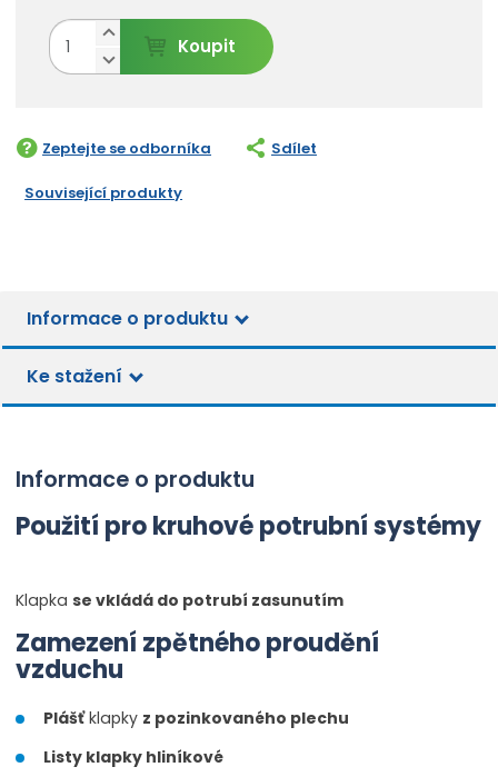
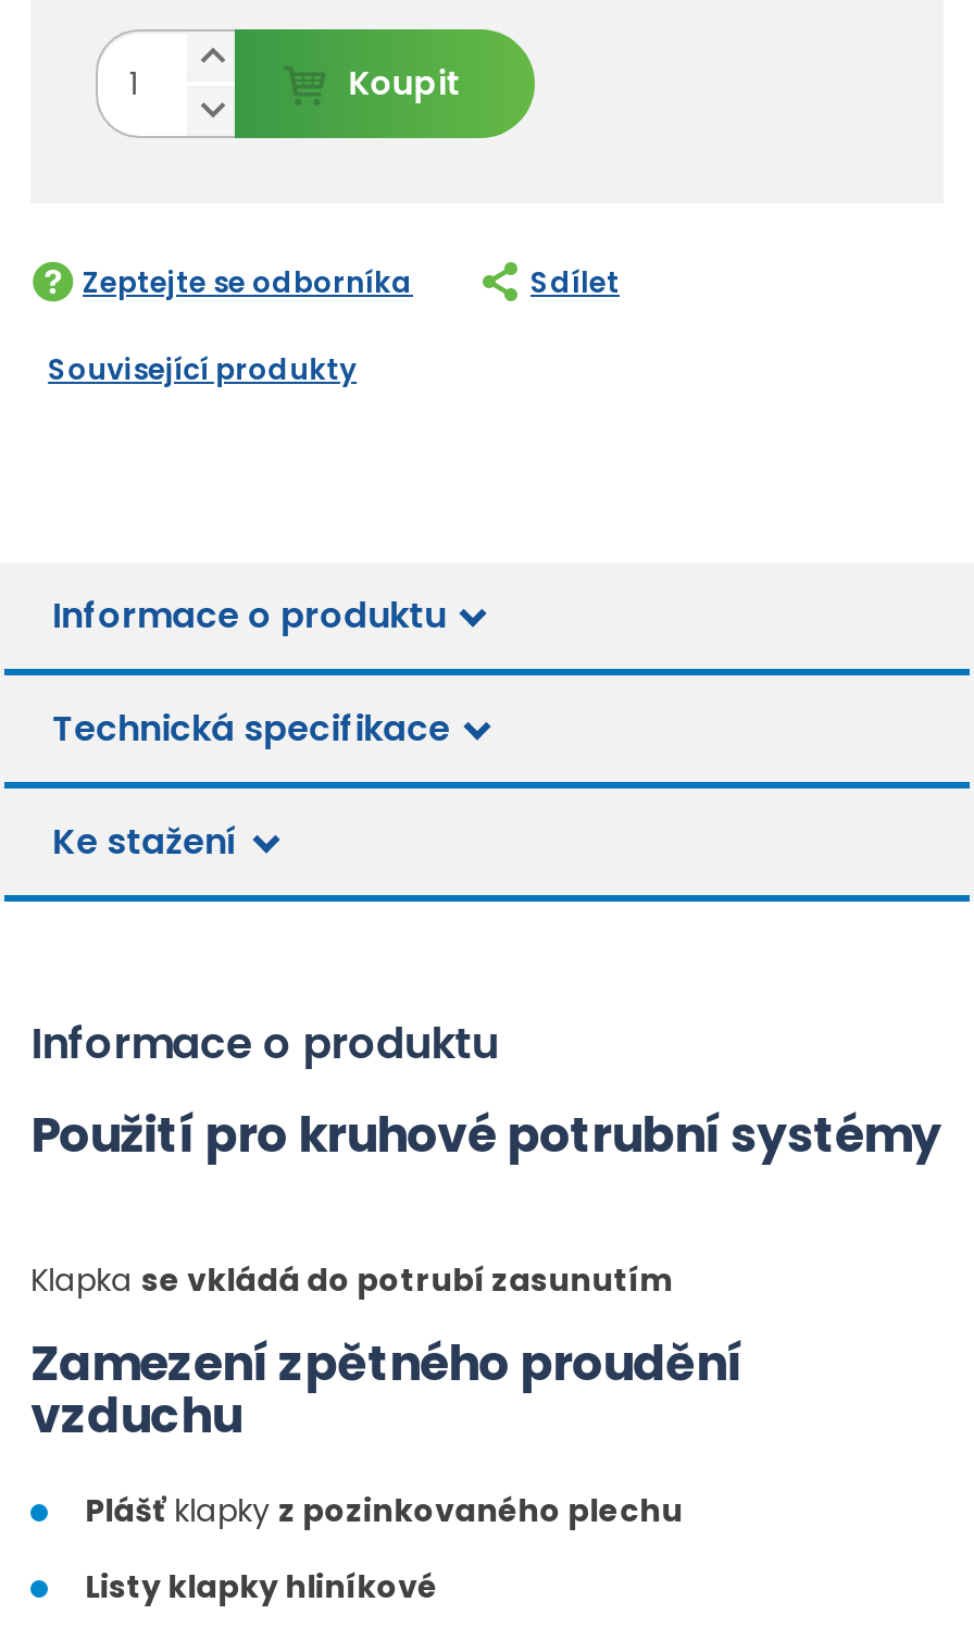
none -> [52,703,450,753] Technická specifikace

